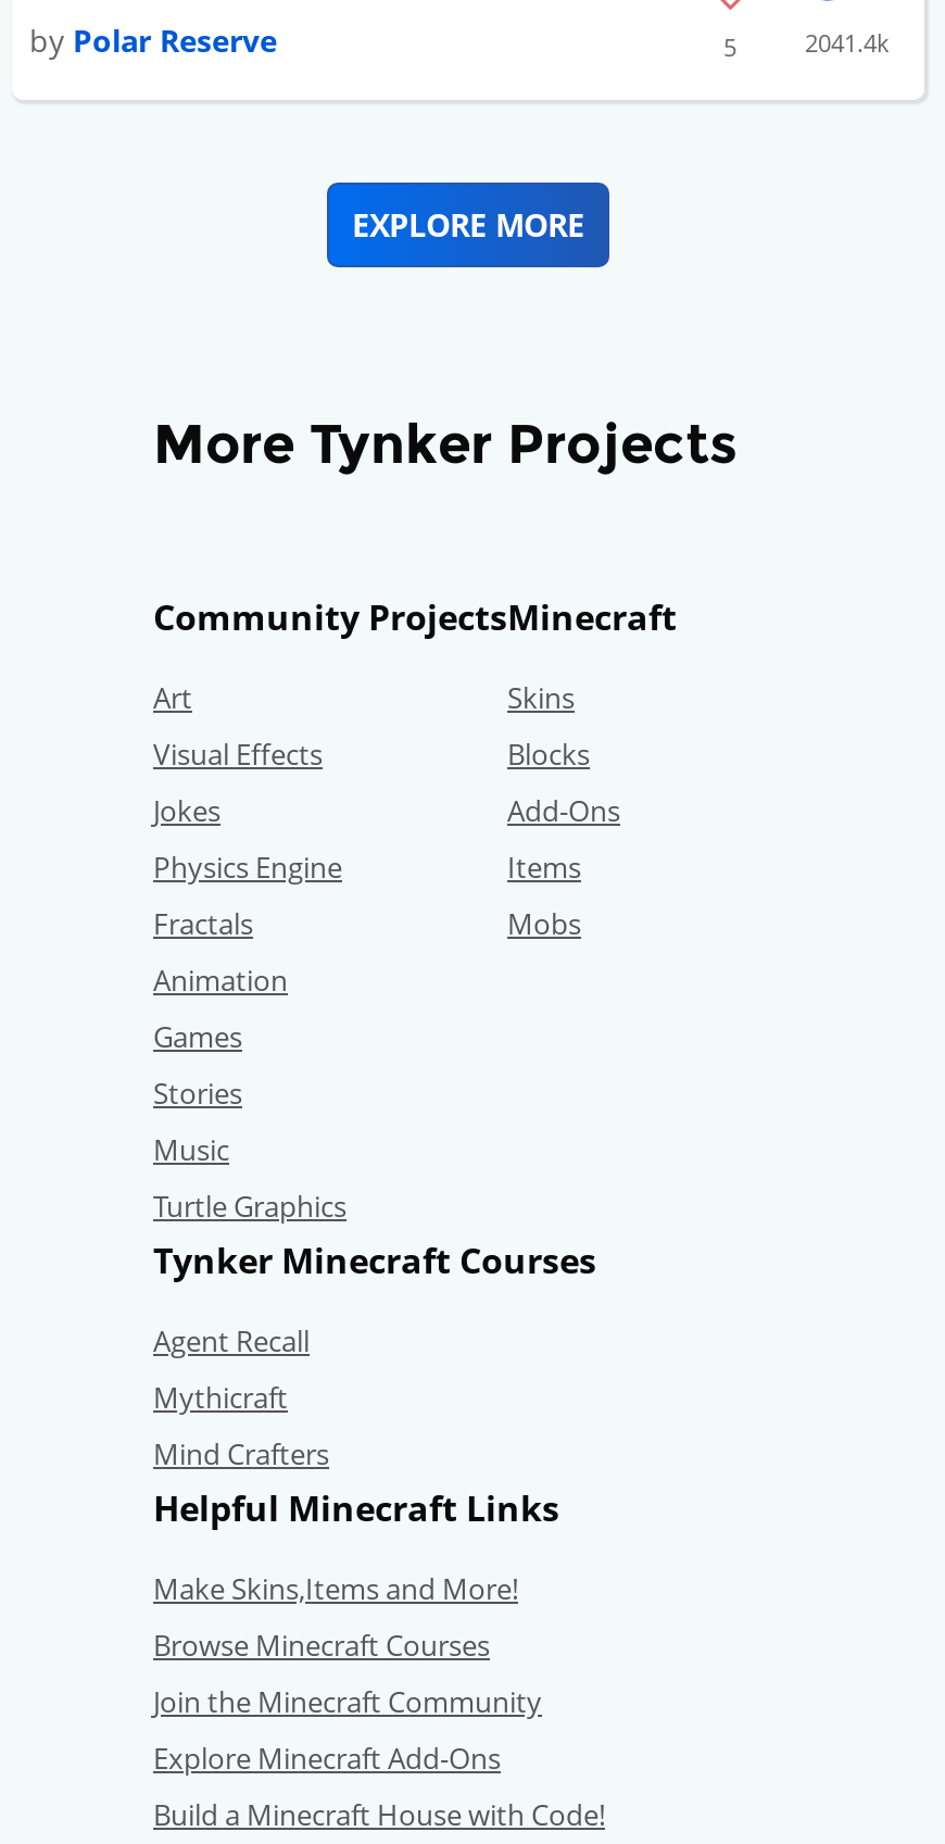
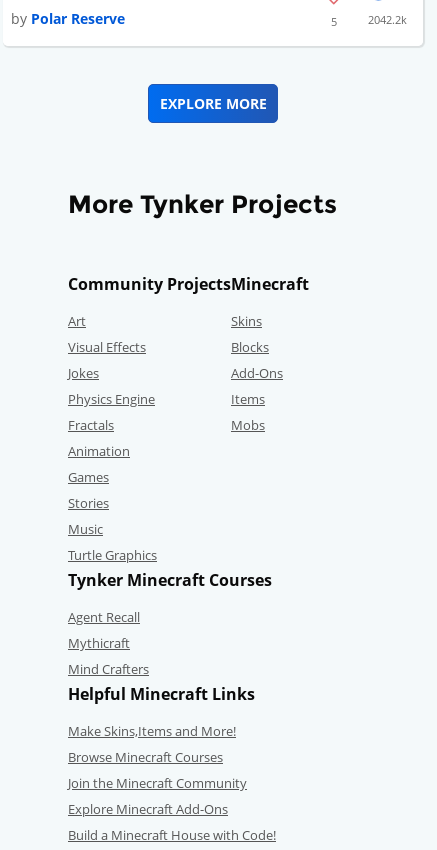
[805,25,890,58] 2041.4k -> [368,12,407,27] 2042.2k

